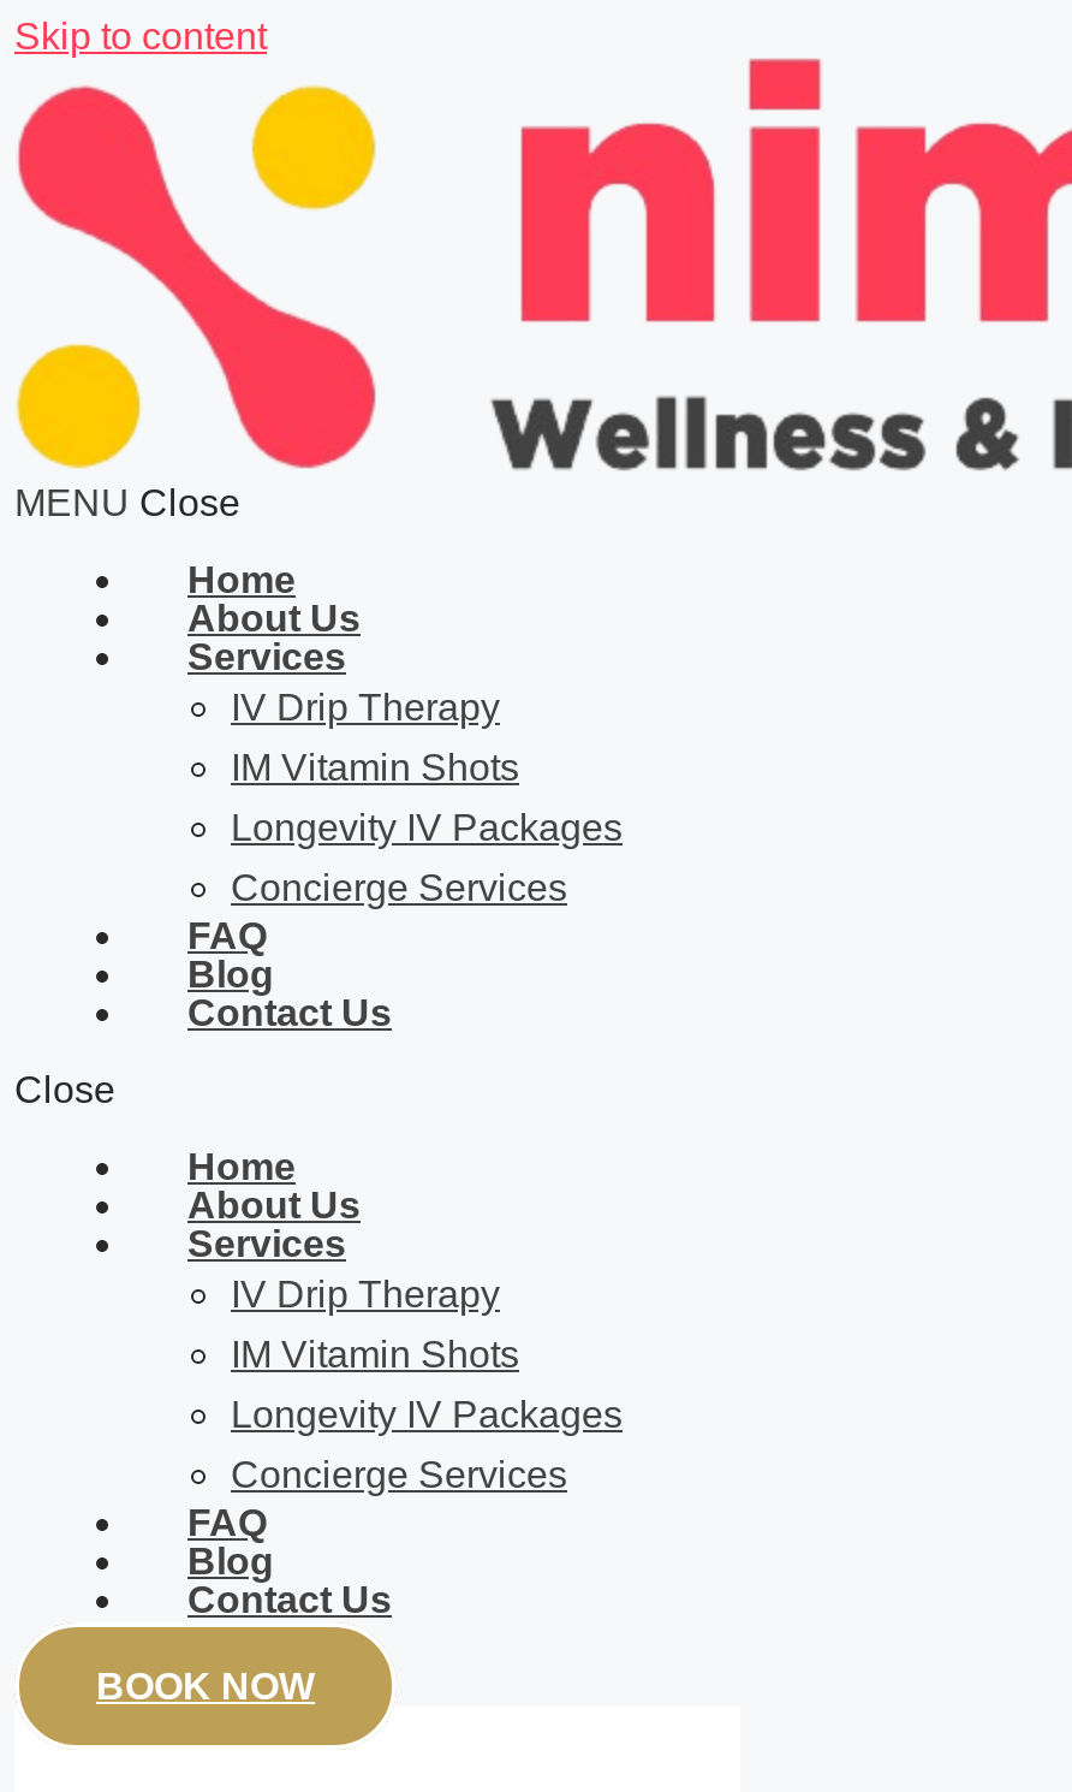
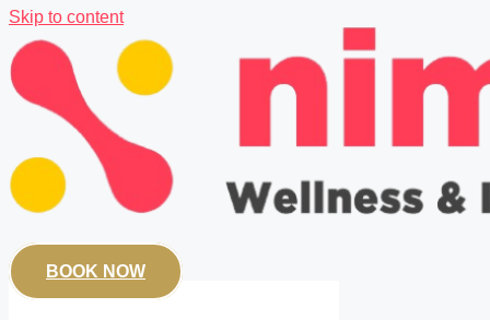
[14,482,623,1620] MENU Close | Home | About Us | Services | IV Drip Therapy | IM Vitamin Shots | Longevity IV Packages | Concierge Services | FAQ | Blog | Contact Us | Close | Home | About Us | Services | IV Drip Therapy | IM Vitamin Shots | Longevity IV Packages | Concierge Services | FAQ | Blog | Contact Us -> none

